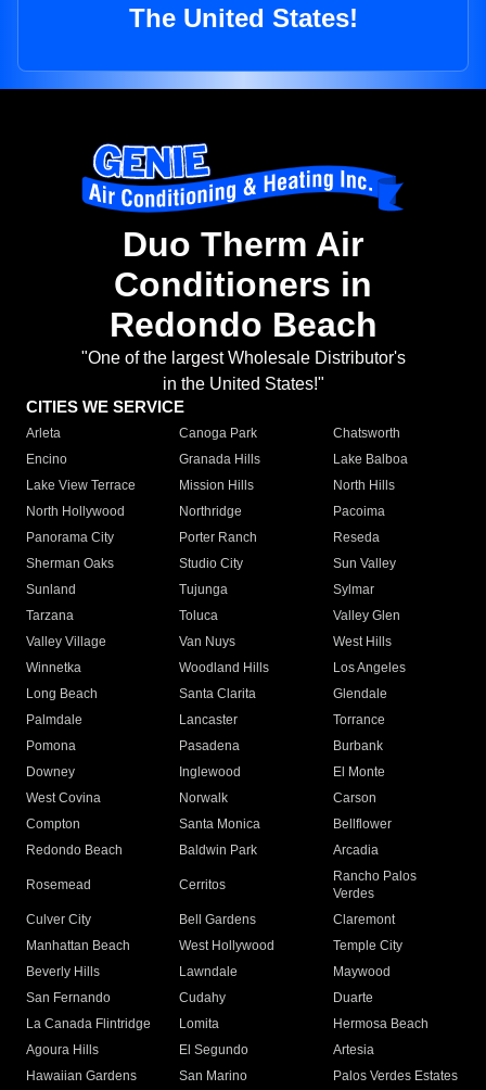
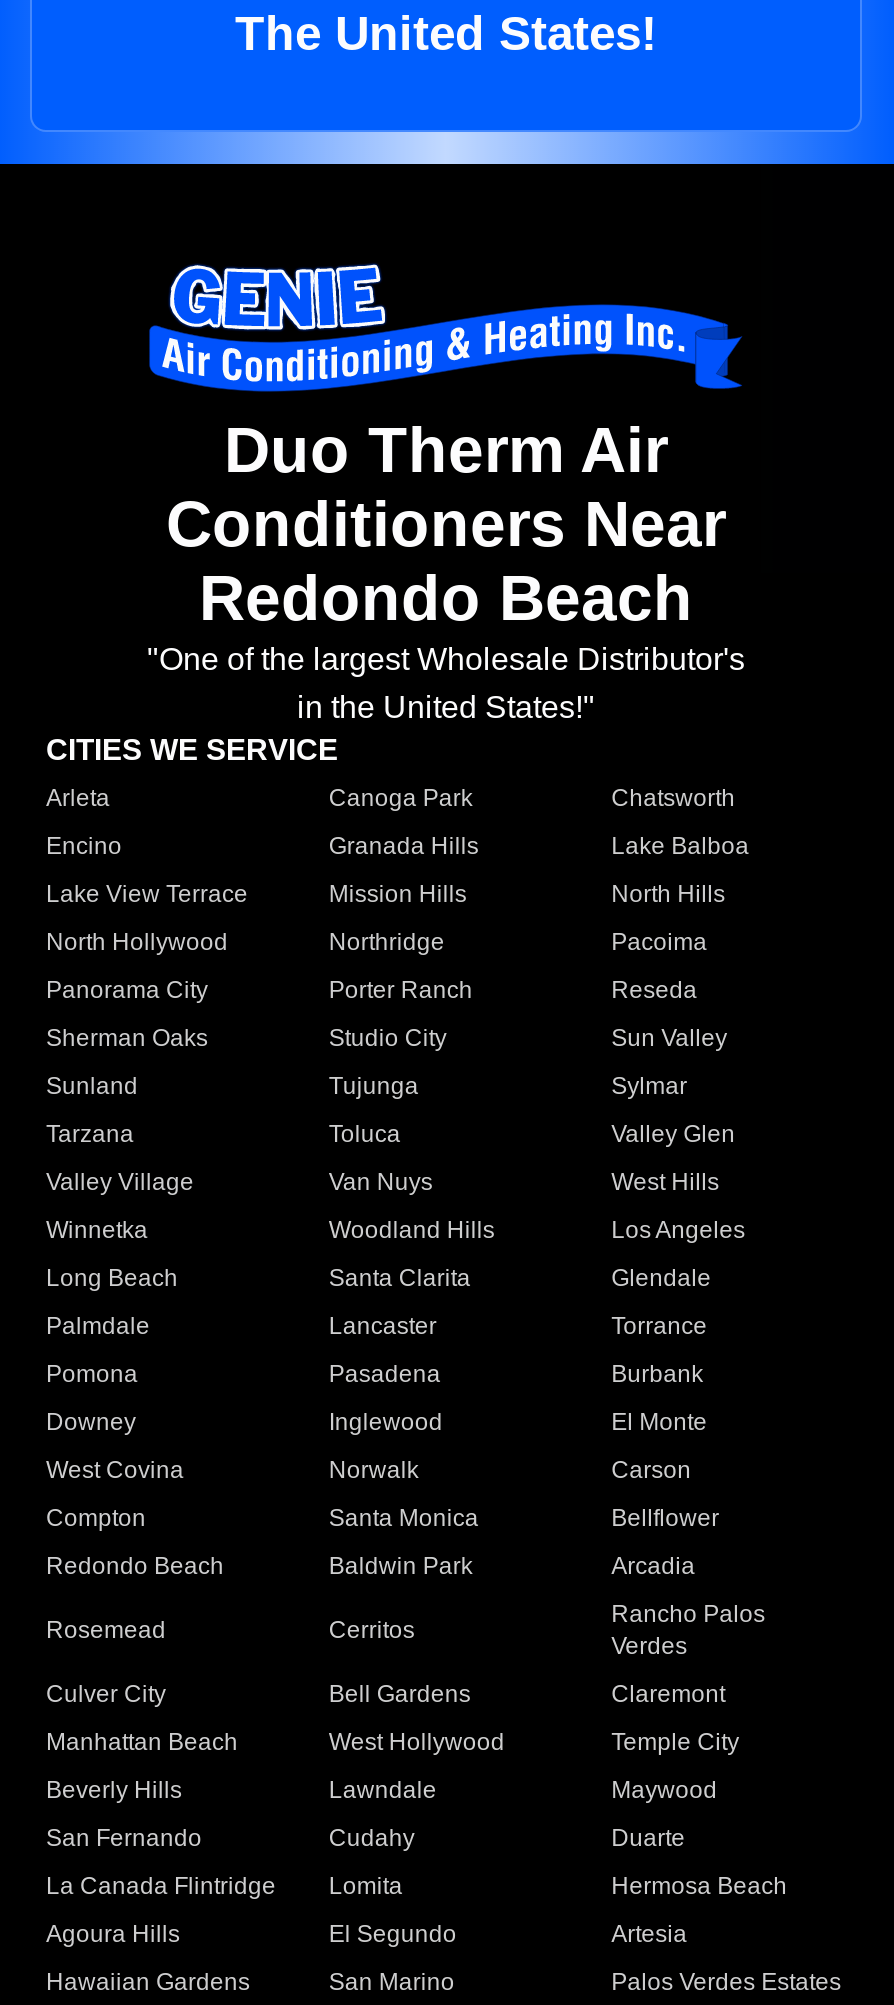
[114,265,372,304] Conditioners in -> [166,489,726,561] Conditioners Near

